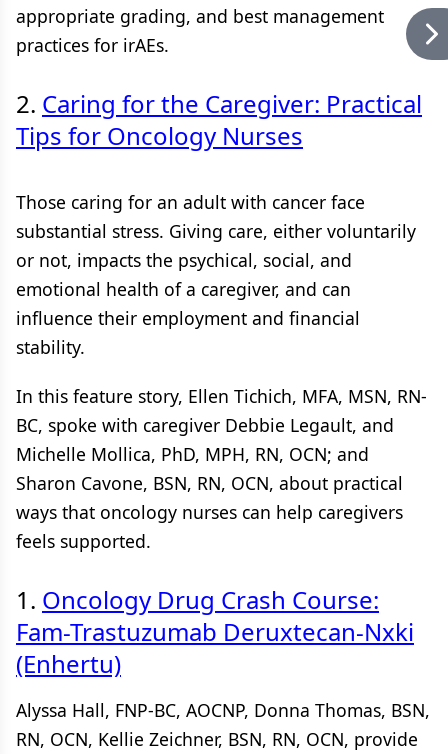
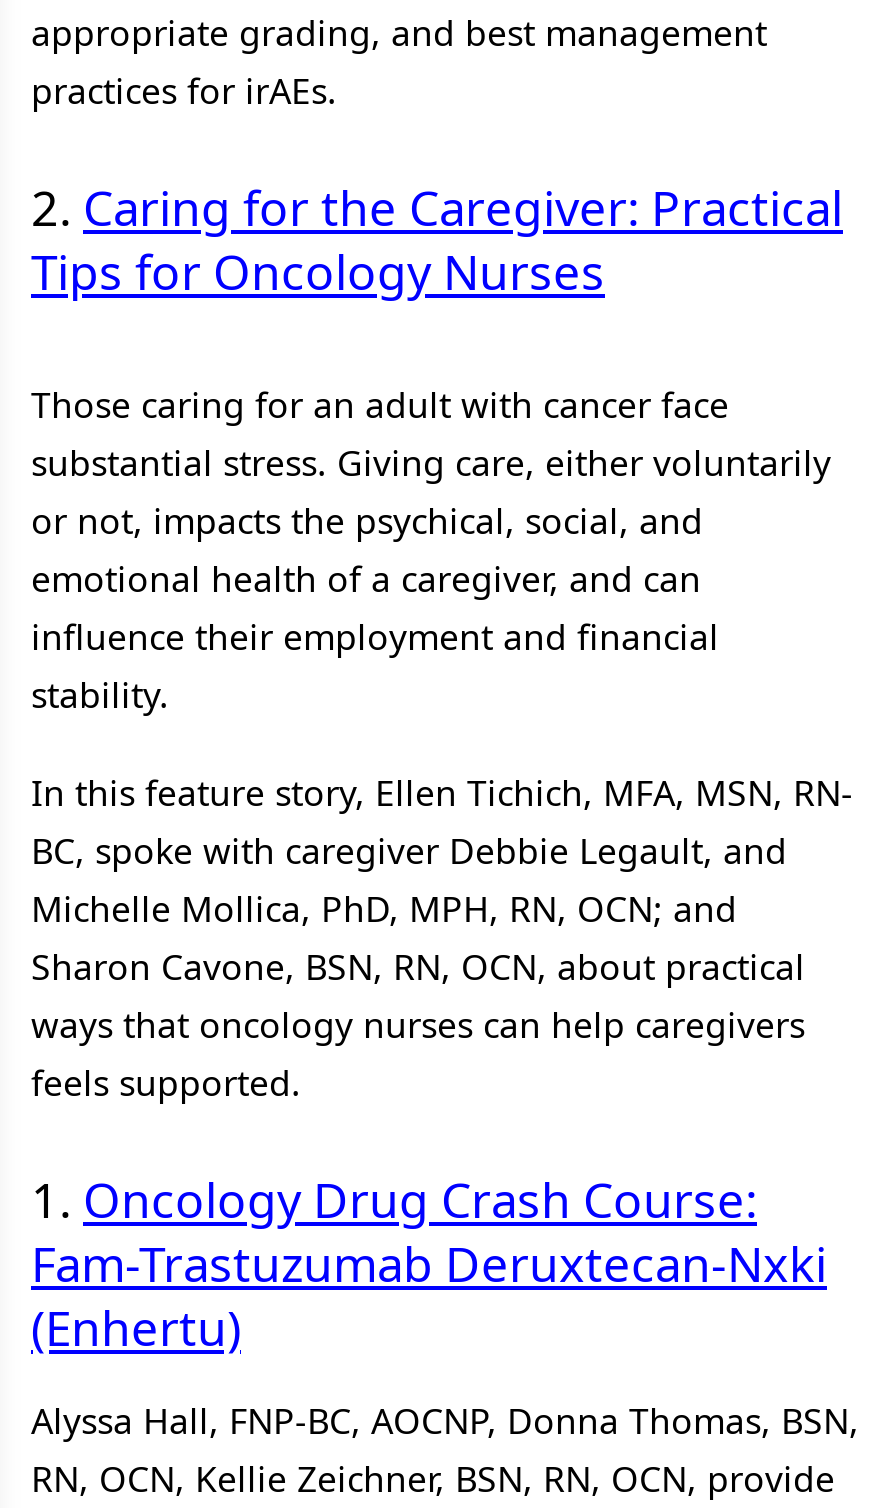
[405,7,445,61] [image] -> none

